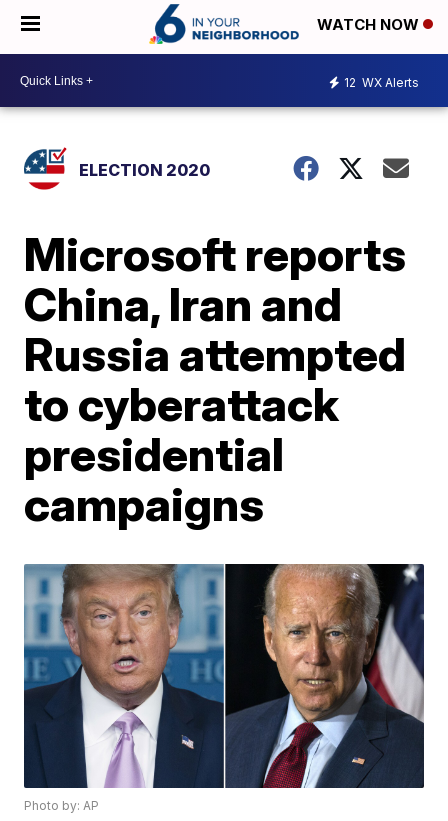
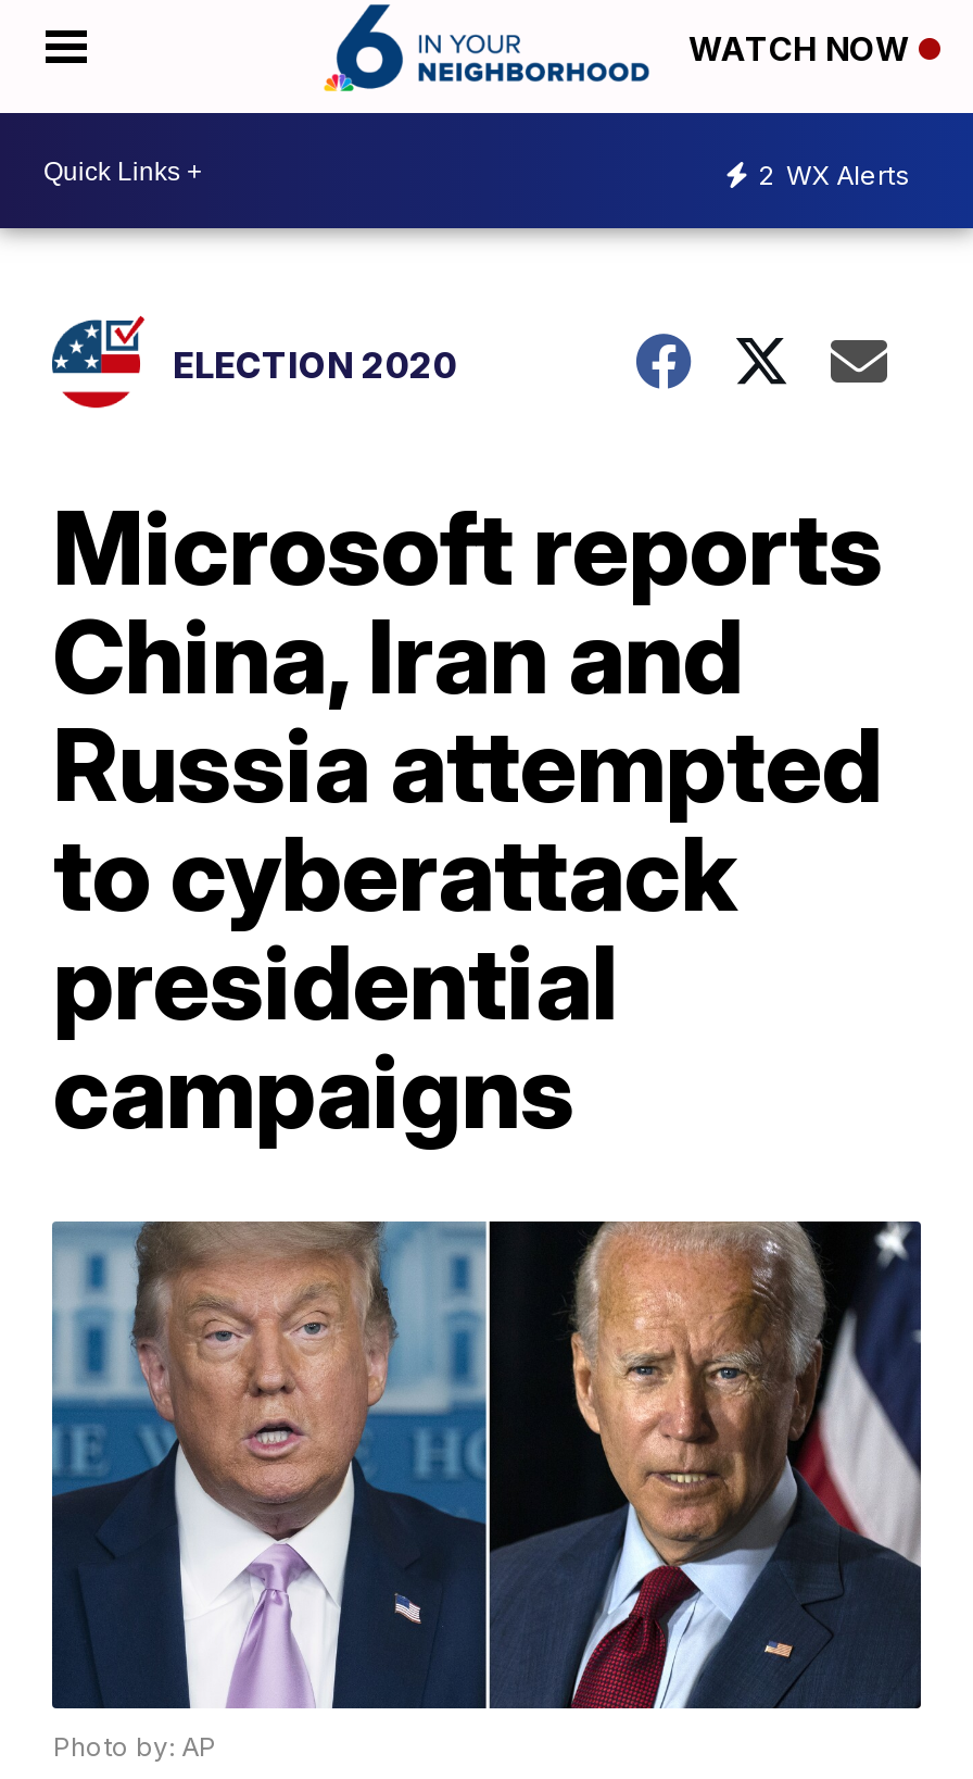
[344,74,419,89] 12 WX Alerts -> [758,158,910,190] 2 WX Alerts

